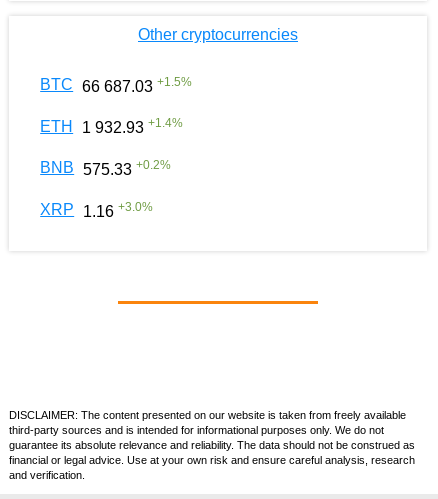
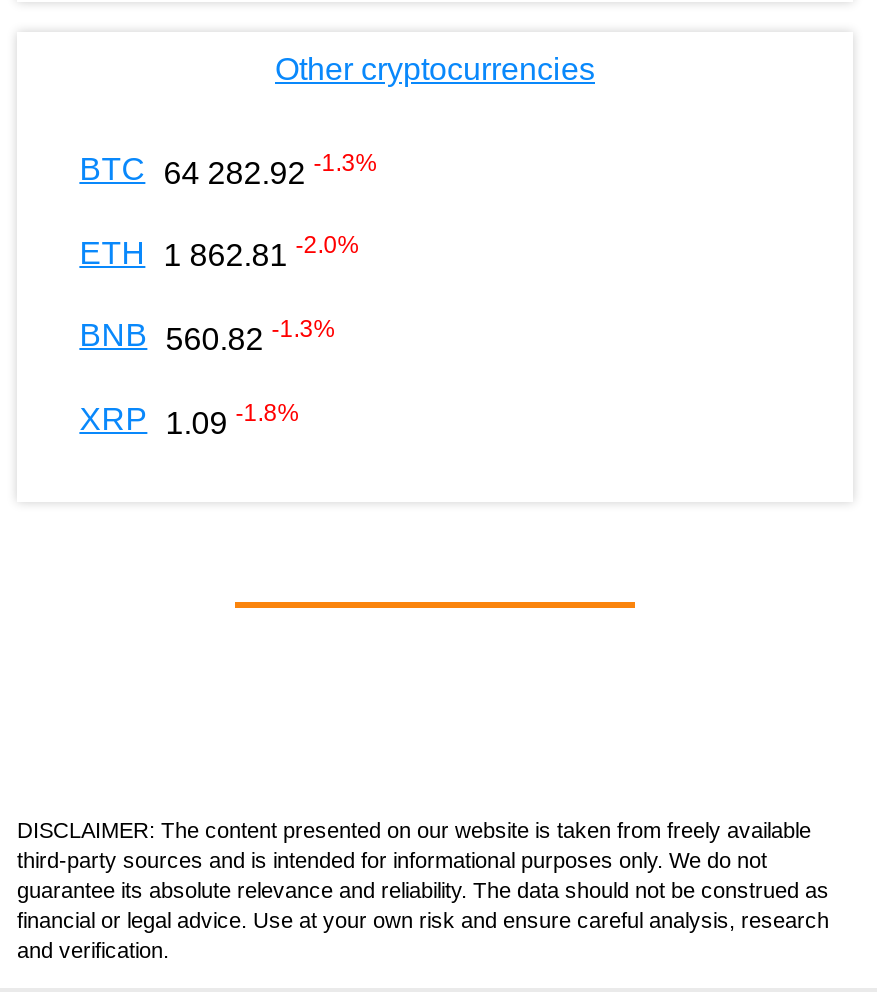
[40,74,192,95] BTC 66 687.03 +1.5% -> [79,148,377,189] BTC 64 282.92 -1.3%
[40,116,183,136] ETH 1 932.93 +1.4% -> [79,232,359,273] ETH 1 862.81 -2.0%
[40,158,171,178] BNB 575.33 +0.2% -> [79,315,335,356] BNB 560.82 -1.3%
[40,199,153,220] XRP 1.16 +3.0% -> [79,399,299,439] XRP 1.09 -1.8%

